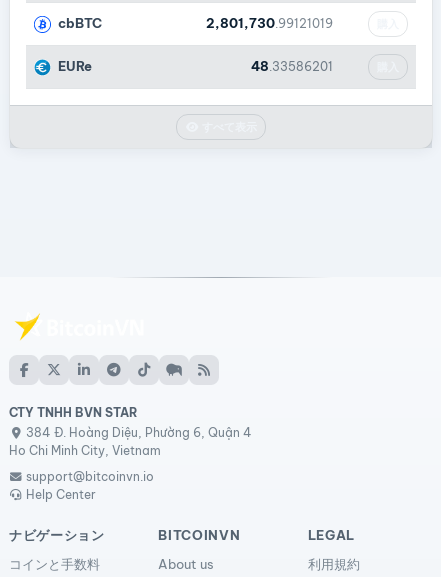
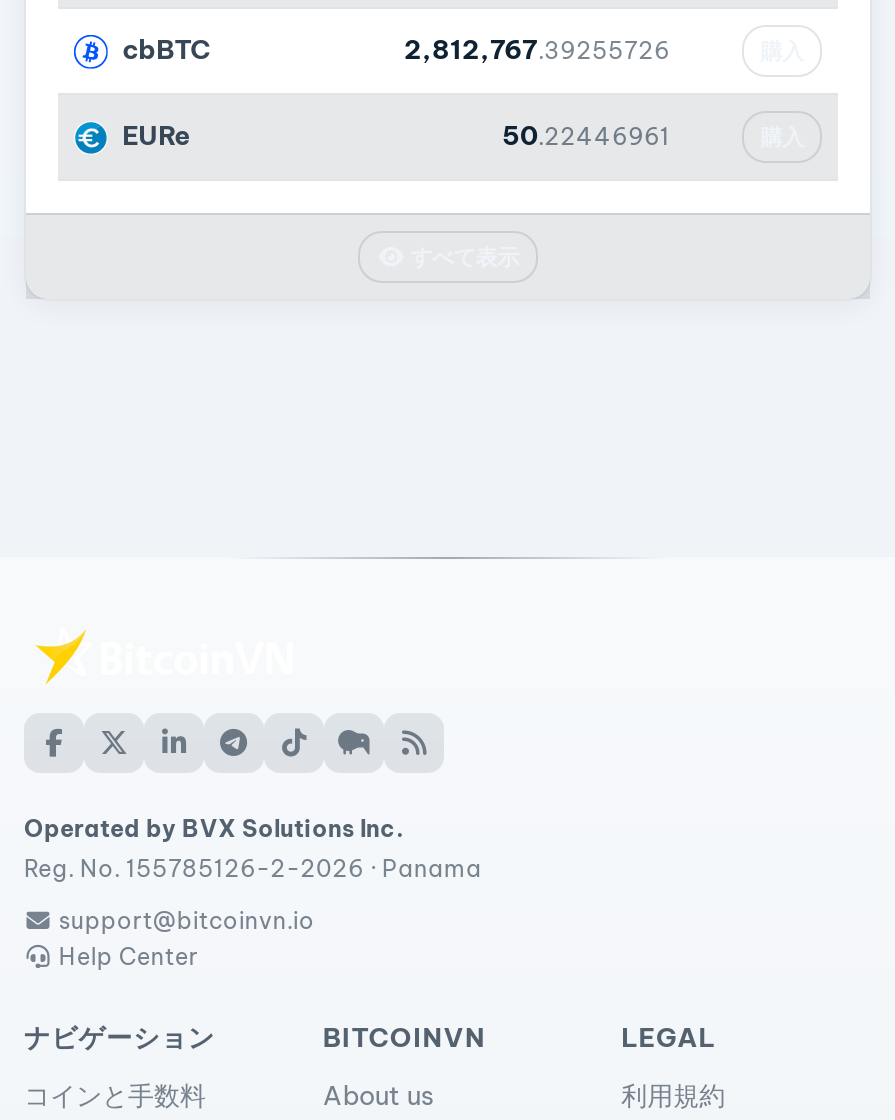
[206,15,333,31] 2,801,730.99121019 -> [404,32,670,64] 2,812,767.39255726
[251,58,333,74] 48.33586201 -> [502,118,670,150] 50.22446961
[9,405,252,458] CTY TNHH BVN STAR | 384 Đ. Hoàng Diệu, Phường 6, Quận 4 | Ho Chi Minh City, Vietnam -> [24,813,482,883] Operated by BVX Solutions Inc. | Reg. No. 155785126-2-2026 · Panama

